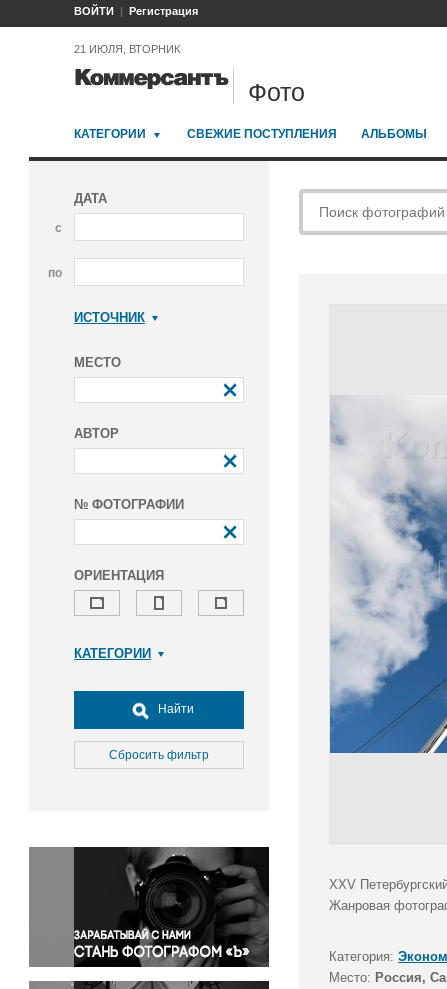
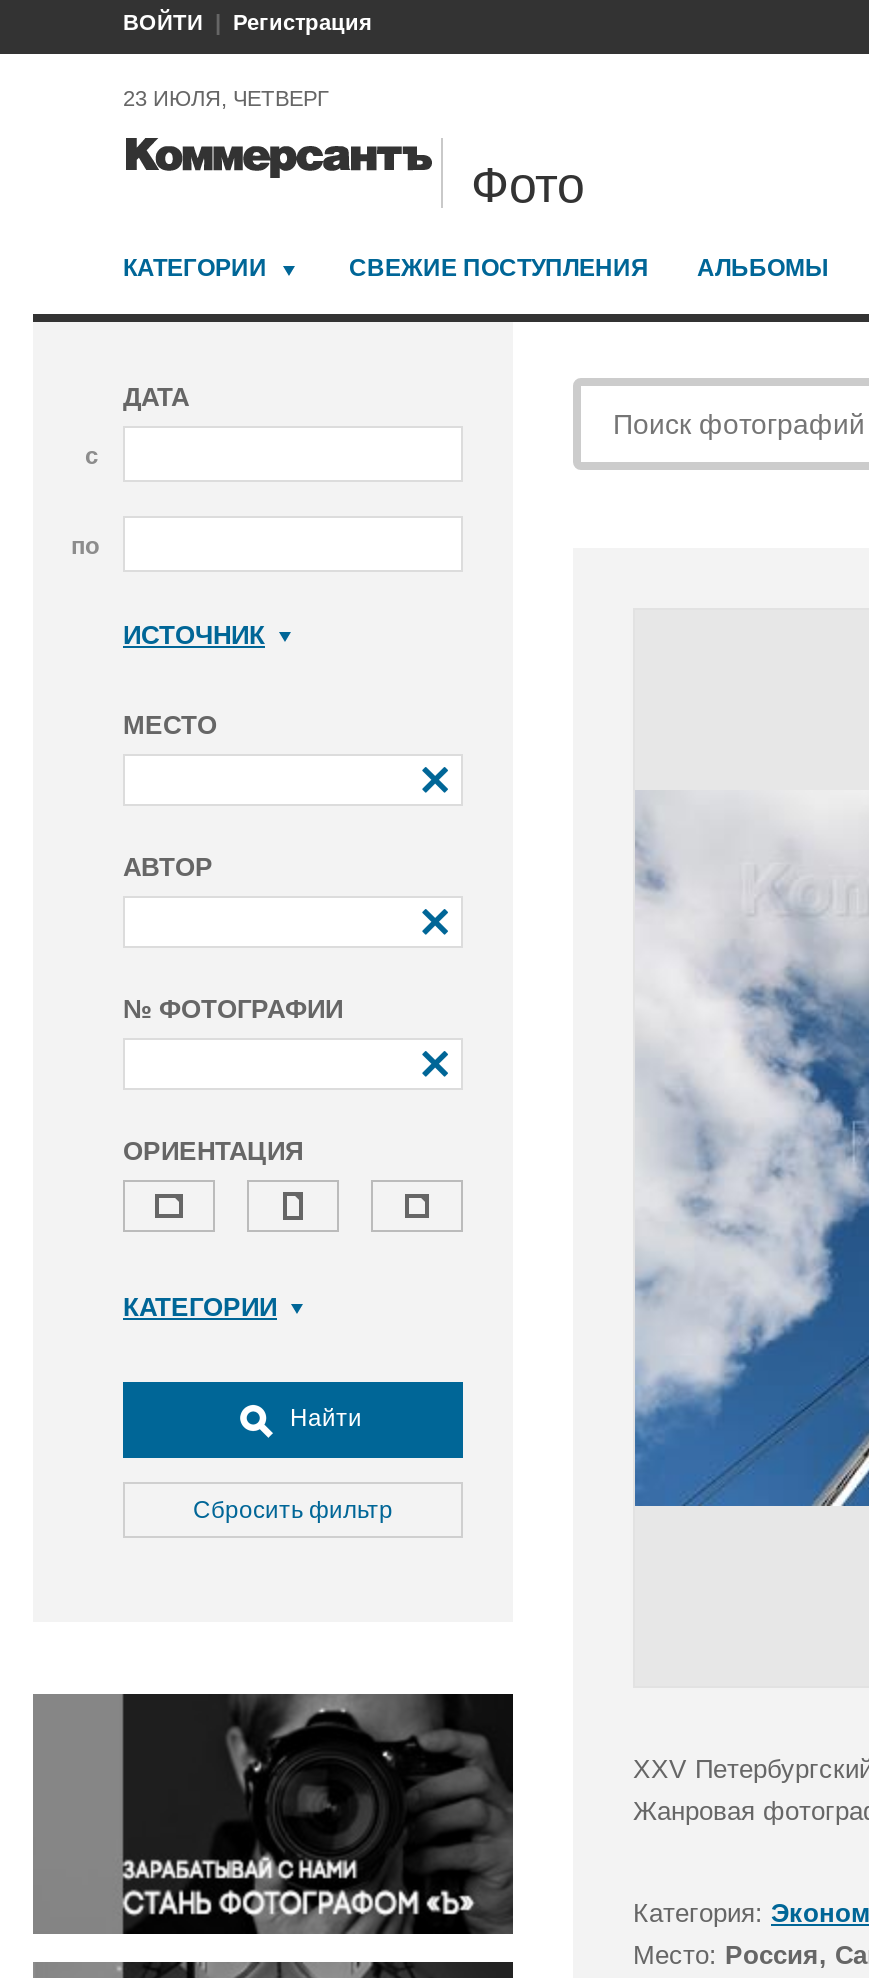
[74,43,180,55] 21 ИЮЛЯ, ВТОРНИК -> [123,86,329,110] 23 ИЮЛЯ, ЧЕТВЕРГ

